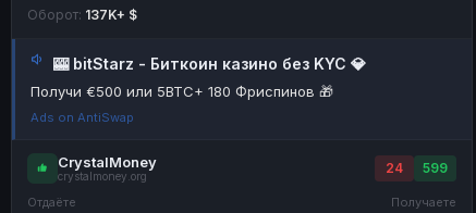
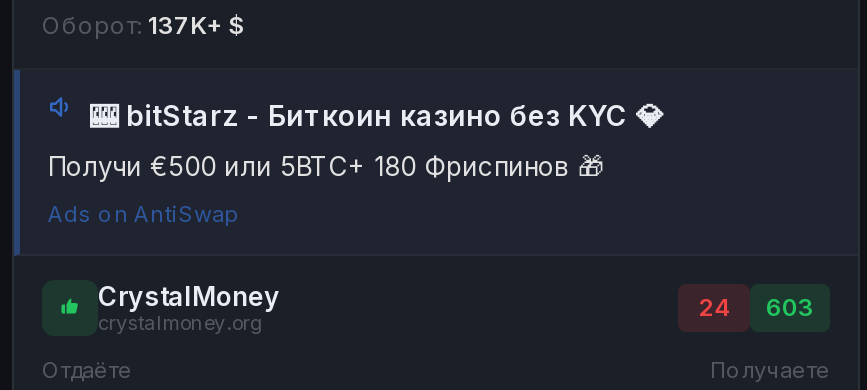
[386,159,448,176] 24 599 -> [698,291,814,321] 24 603

